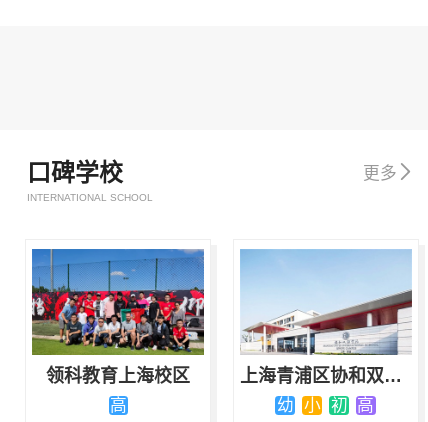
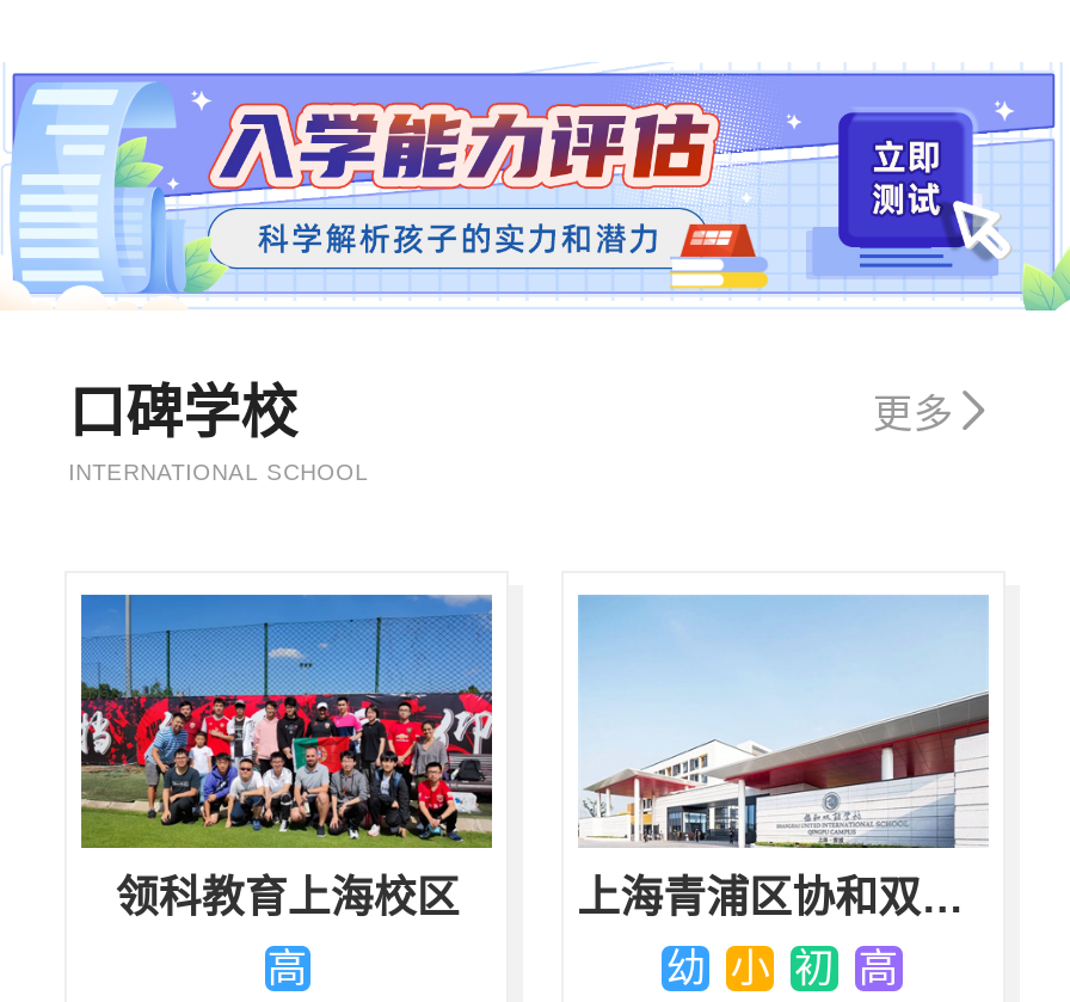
none -> [10,69,1063,313] [image]

